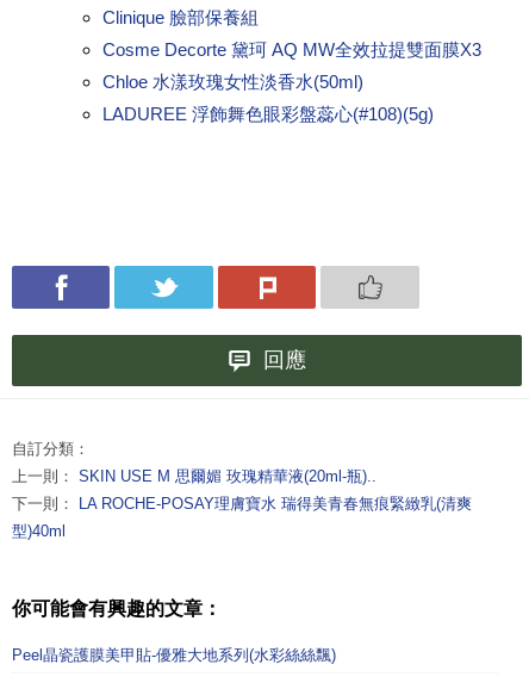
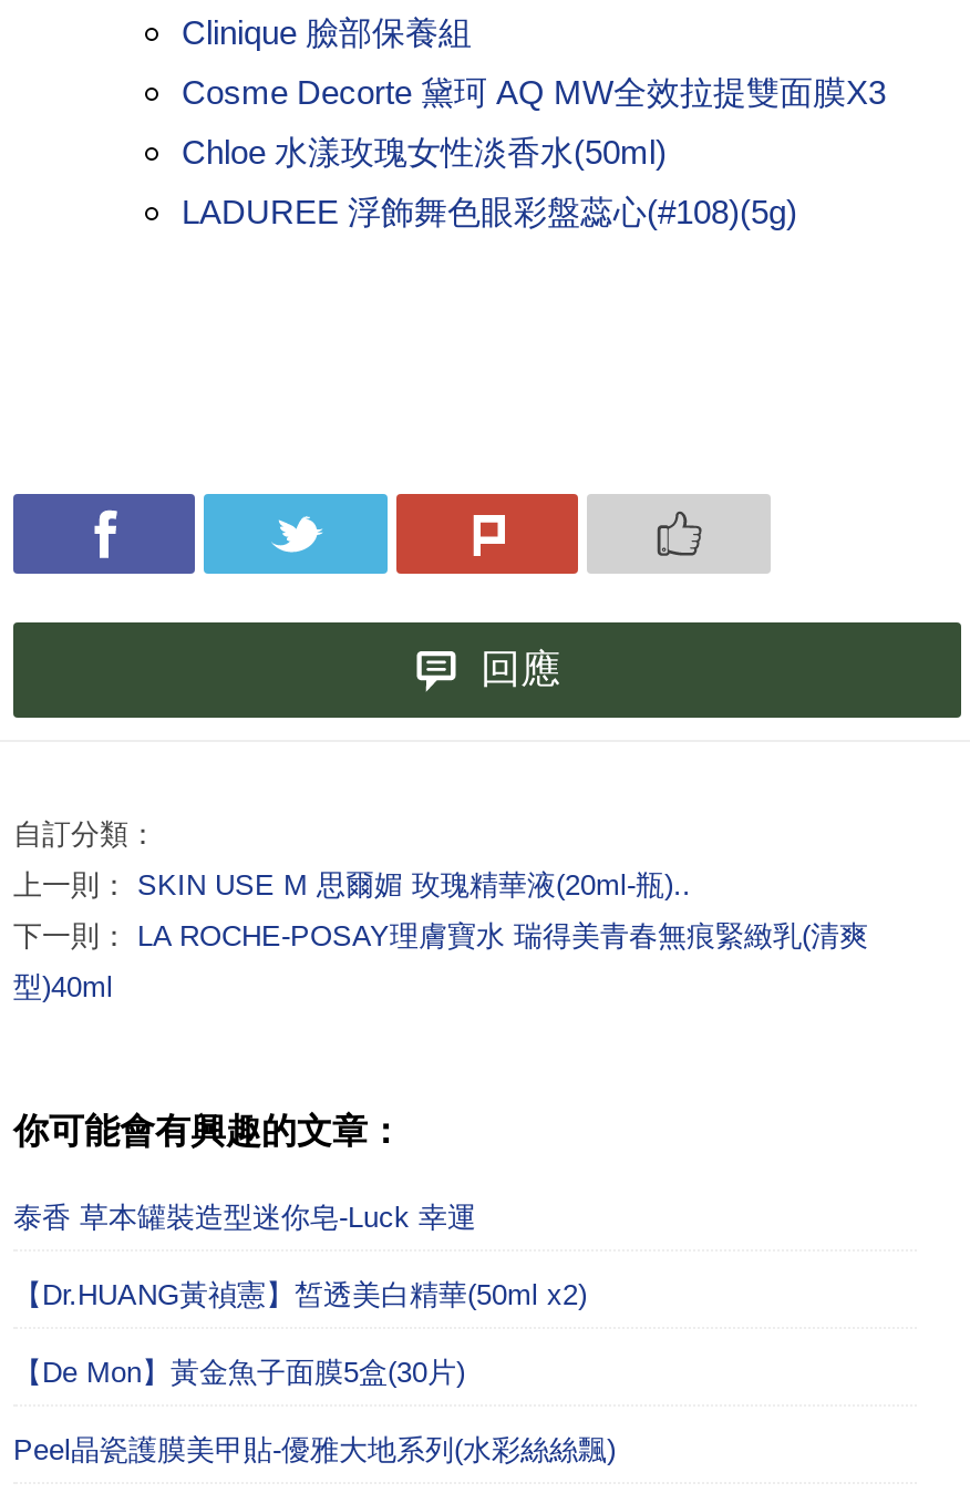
none -> [13,1201,587,1389] 泰香 草本罐裝造型迷你皂-Luck 幸運 | 【Dr.HUANG黃禎憲】皙透美白精華(50ml x2) | 【De Mon】黃金魚子面膜5盒(30片)

